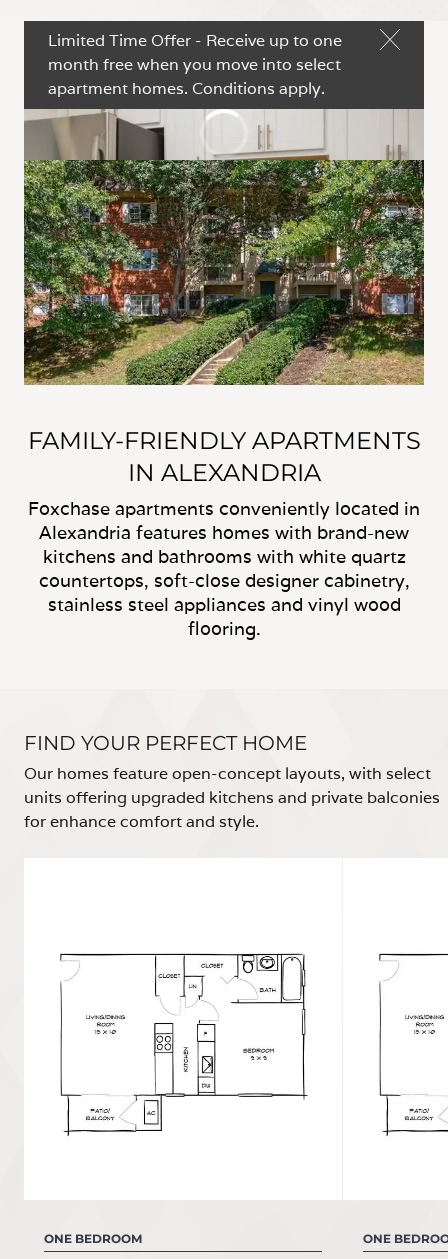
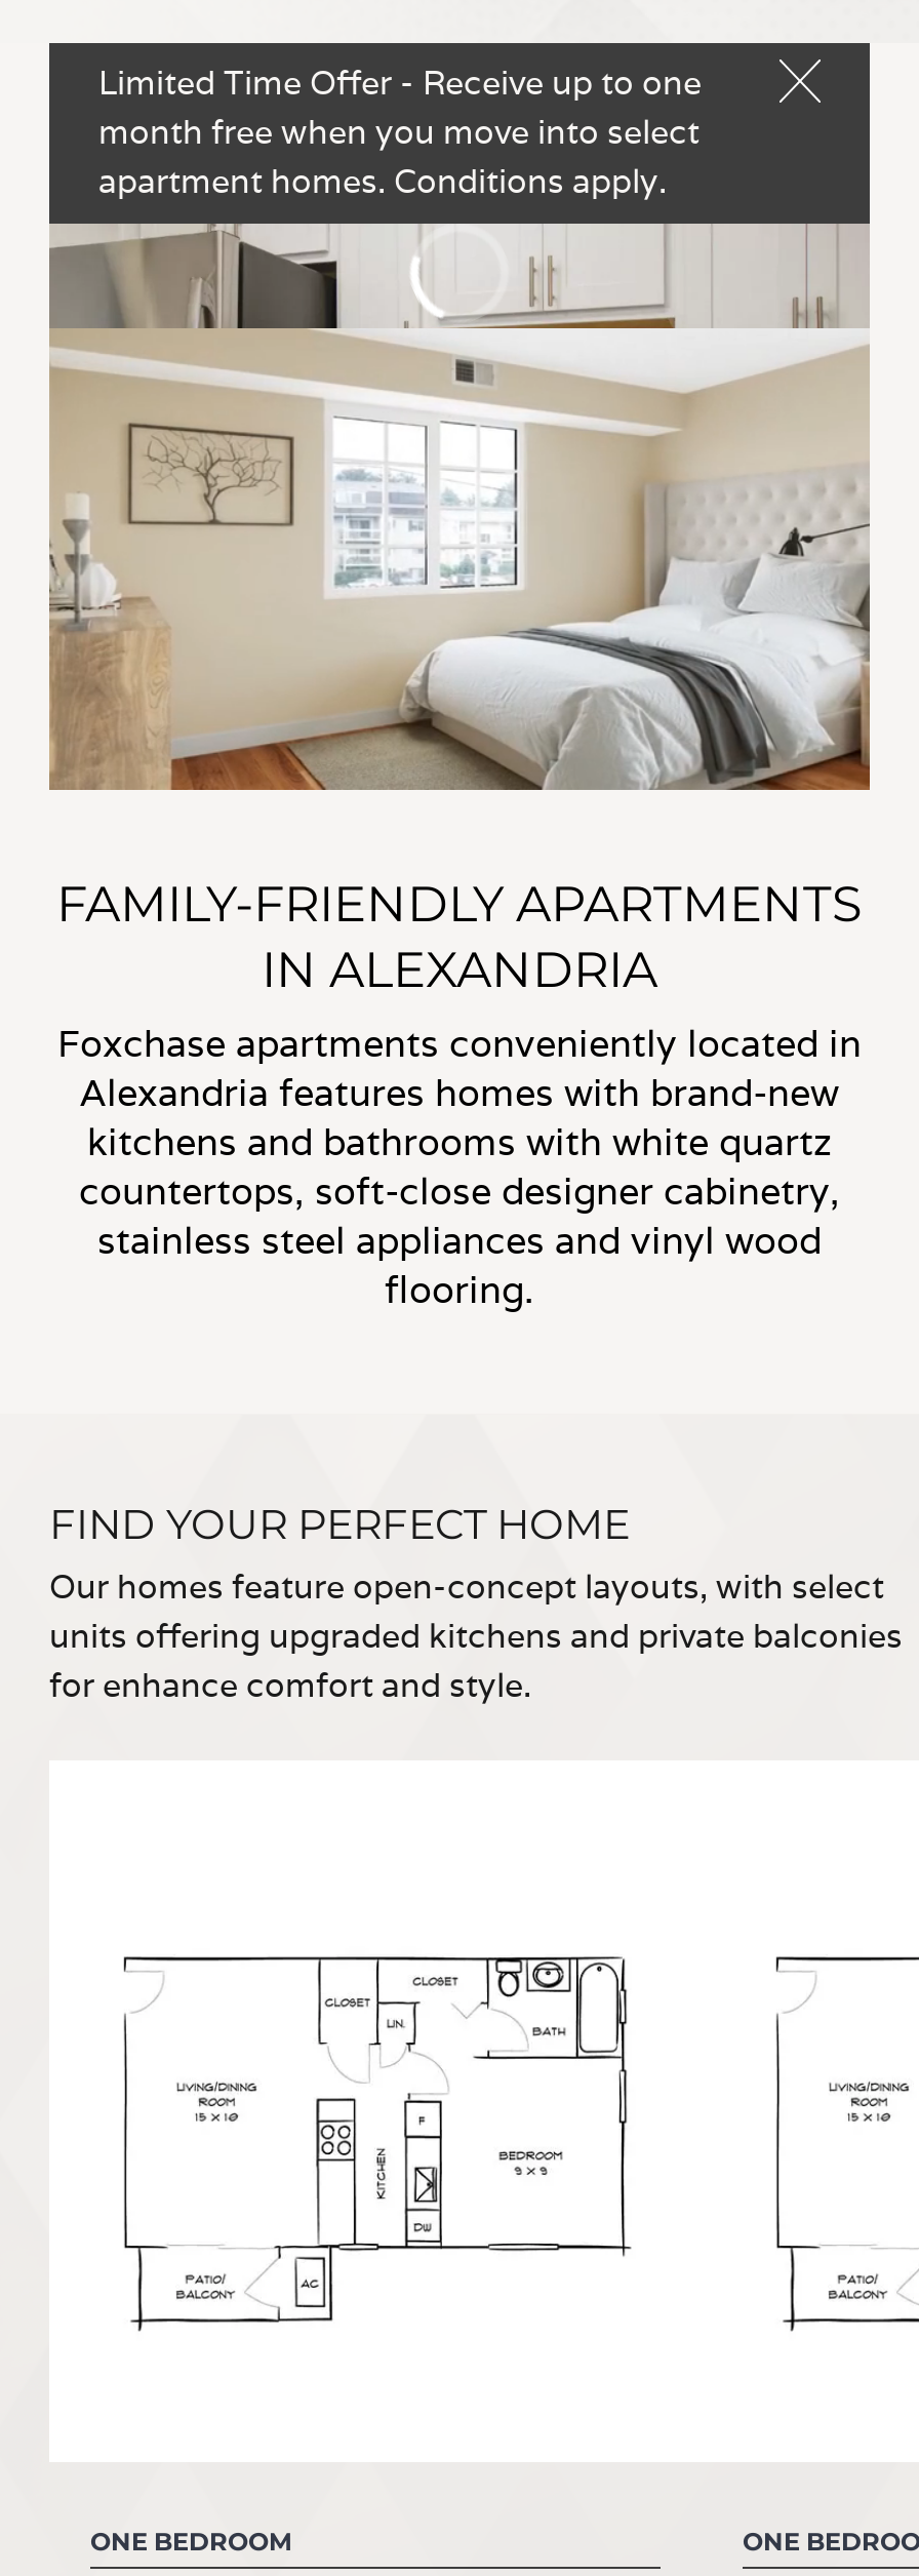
[23,159,425,386] [image] -> [47,259,872,792] [image]

